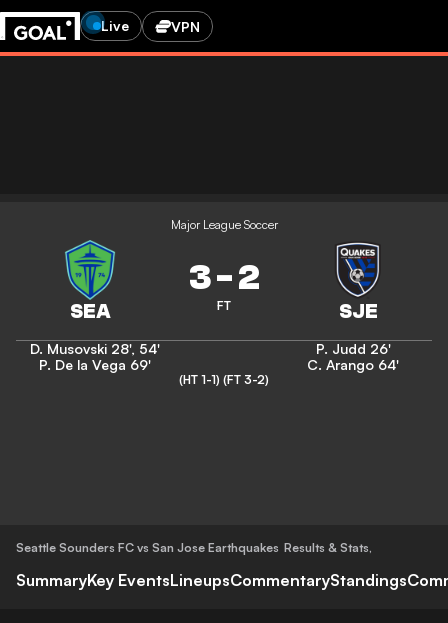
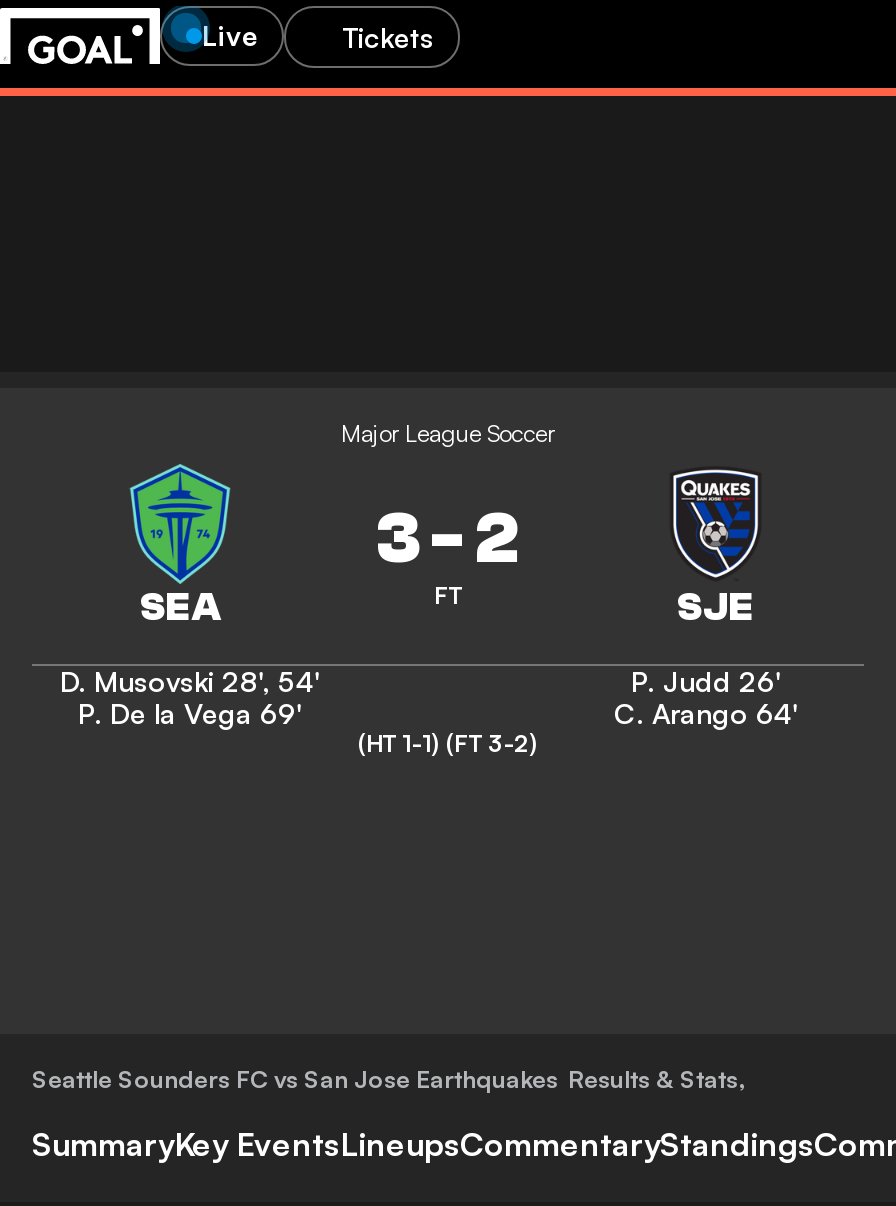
[171,17,200,34] VPN -> [342,19,434,53] Tickets

